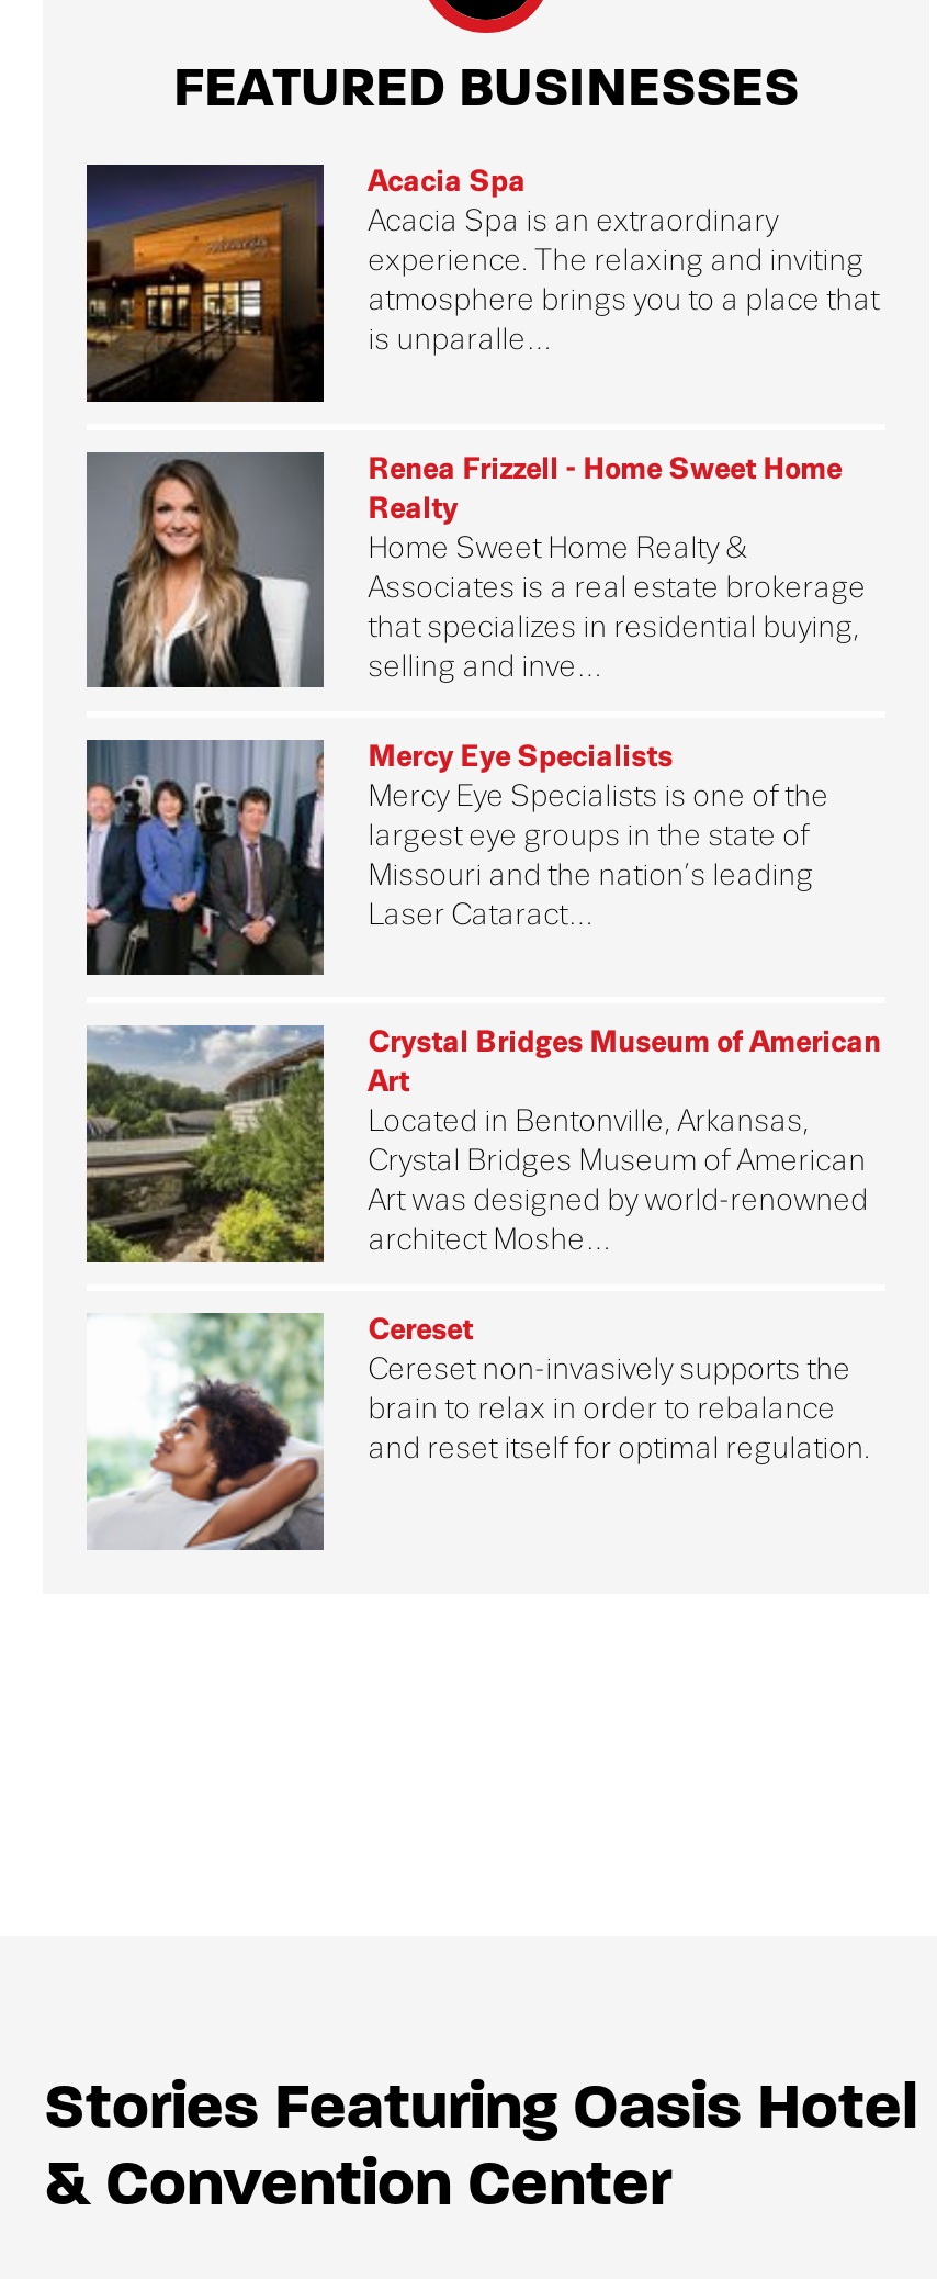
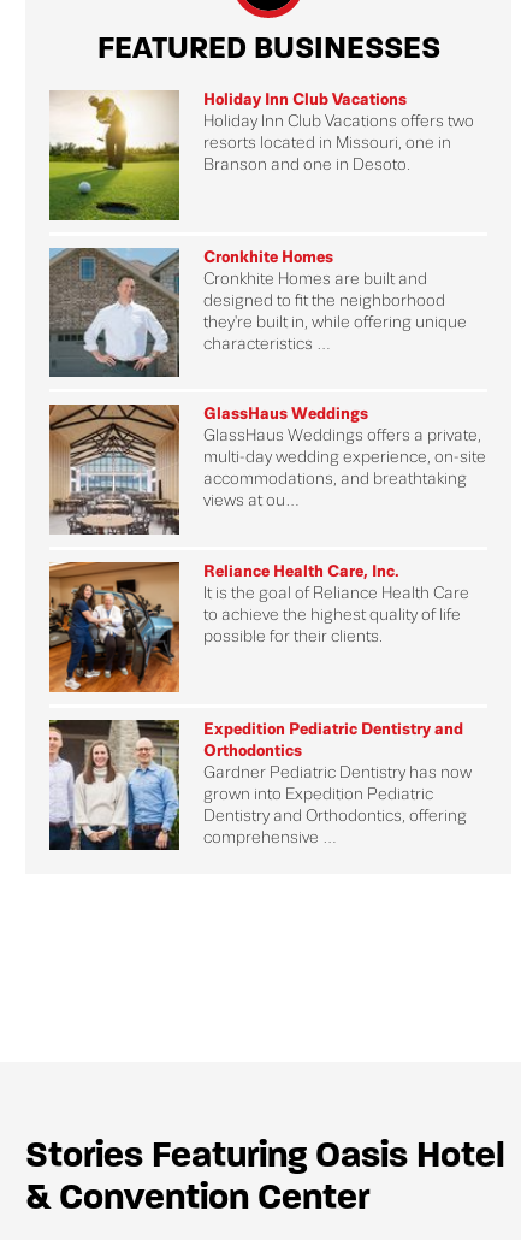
[84,162,879,404] [image] | Acacia Spa | Acacia Spa is an extraordinary | experience. The relaxing and inviting | atmosphere brings you to a place that | is unparalle… -> [48,90,474,222] [image] | Holiday Inn Club Vacations | Holiday Inn Club Vacations offers two | resorts located in Missouri, one in | Branson and one in Desoto.
[87,450,866,687] [image] | Renea Frizzell - Home Sweet Home | Realty | Home Sweet Home Realty & | Associates is a real estate brokerage | that specializes in residential buying, | selling and inve… -> [49,248,467,377] [image] | Cronkhite Homes | Cronkhite Homes are built and | designed to fit the neighborhood | they're built in, while offering unique | characteristics …
[84,738,829,977] [image] | Mercy Eye Specialists | Mercy Eye Specialists is one of the | largest eye groups in the state of | Missouri and the nation’s leading | Laser Cataract… -> [48,403,486,535] [image] | GlassHaus Weddings | GlassHaus Weddings offers a private, | multi-day wedding experience, on-site | accommodations, and breathtaking | views at ou…
[84,1023,881,1265] [image] | Crystal Bridges Museum of American | Art | Located in Bentonville, Arkansas, | Crystal Bridges Museum of American | Art was designed by world-renowned | architect Moshe… -> [48,561,469,693] [image] | Reliance Health Care, Inc. | It is the goal of Reliance Health Care | to achieve the highest quality of life | possible for their clients.
[87,1311,870,1550] [image] | Cereset | Cereset non-invasively supports the | brain to relax in order to rebalance | and reset itself for optimal regulation. -> [48,719,472,851] [image] | Expedition Pediatric Dentistry and | Orthodontics | Gardner Pediatric Dentistry has now | grown into Expedition Pediatric | Dentistry and Orthodontics, offering | comprehensive …

